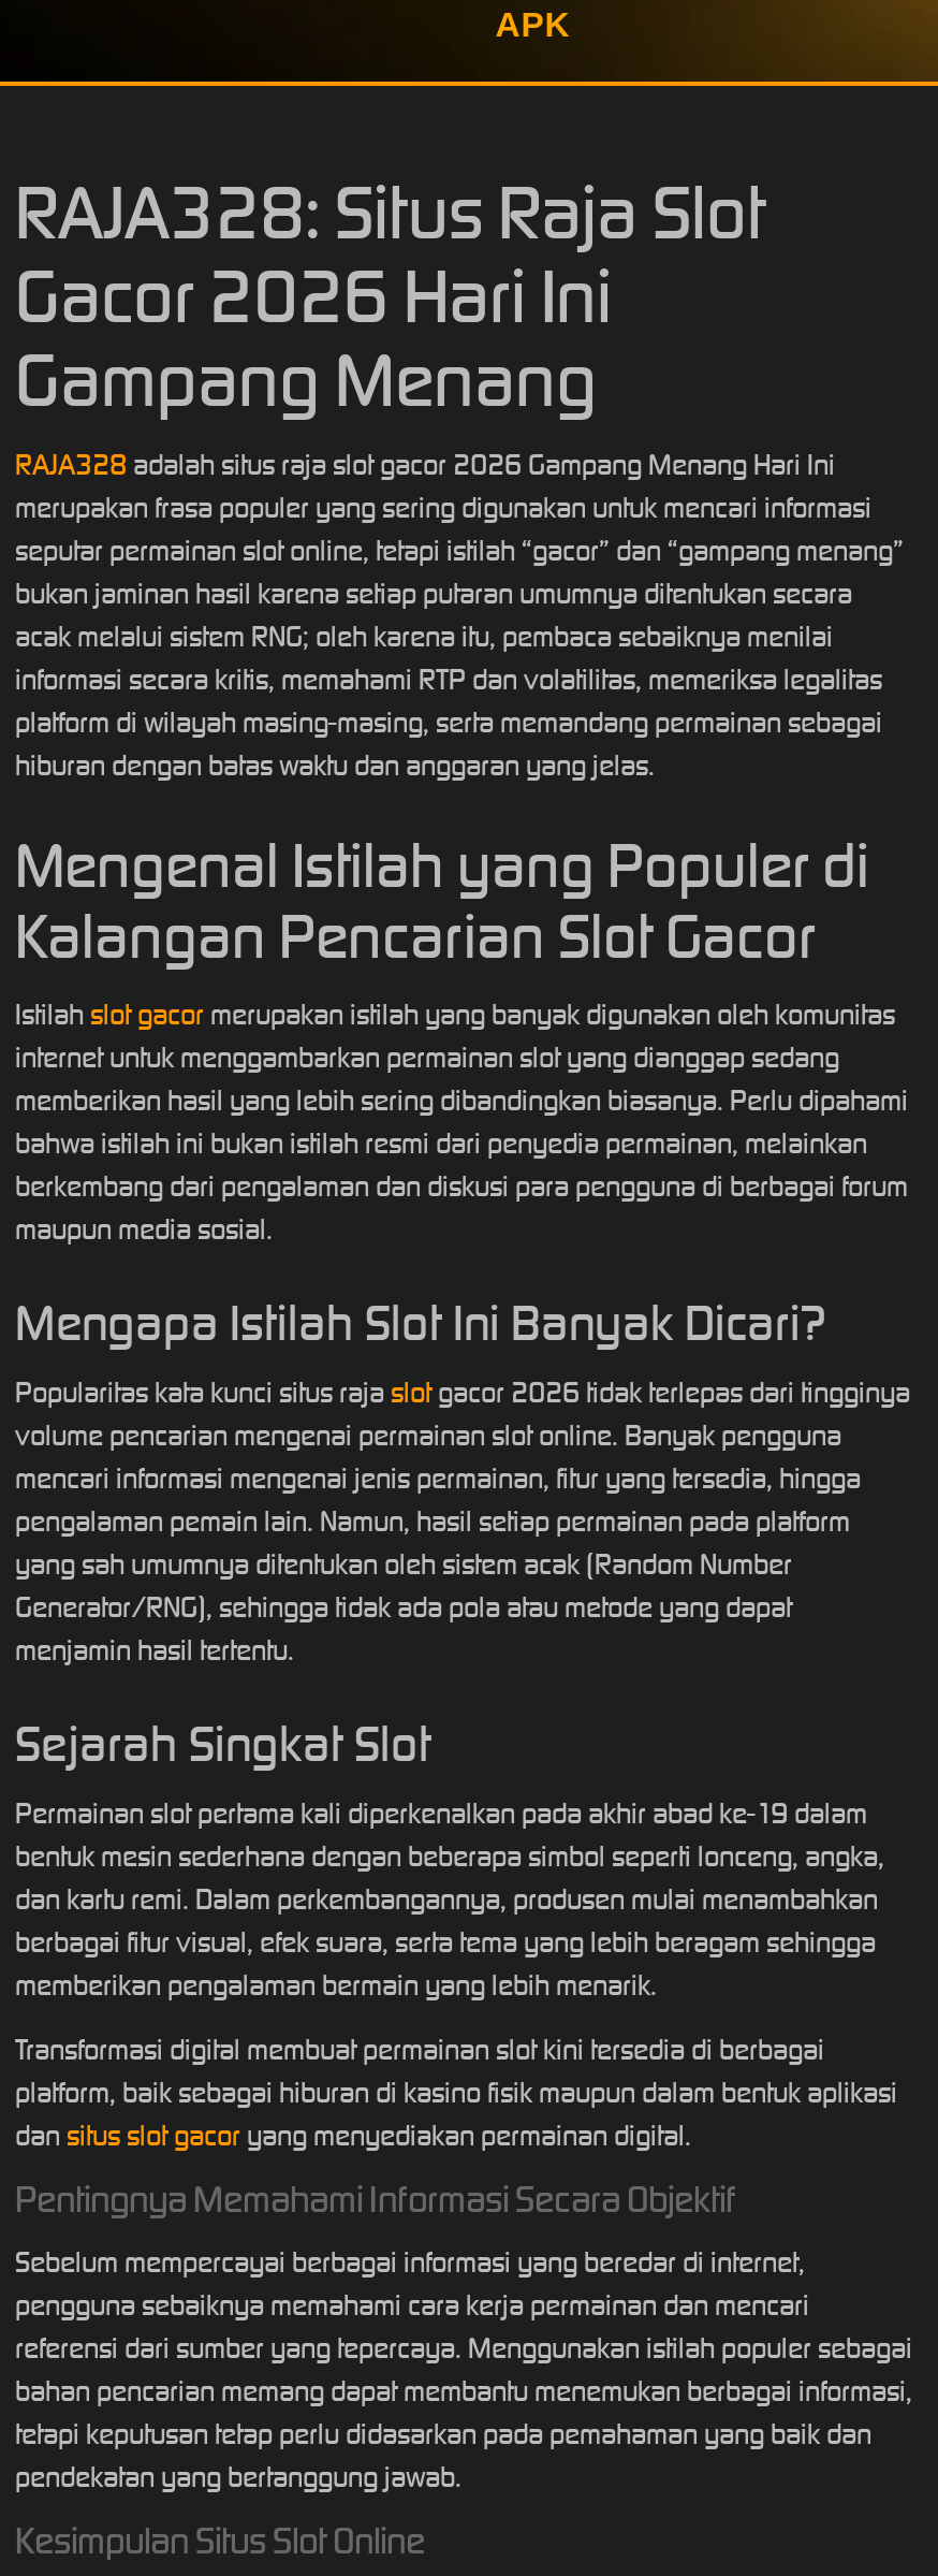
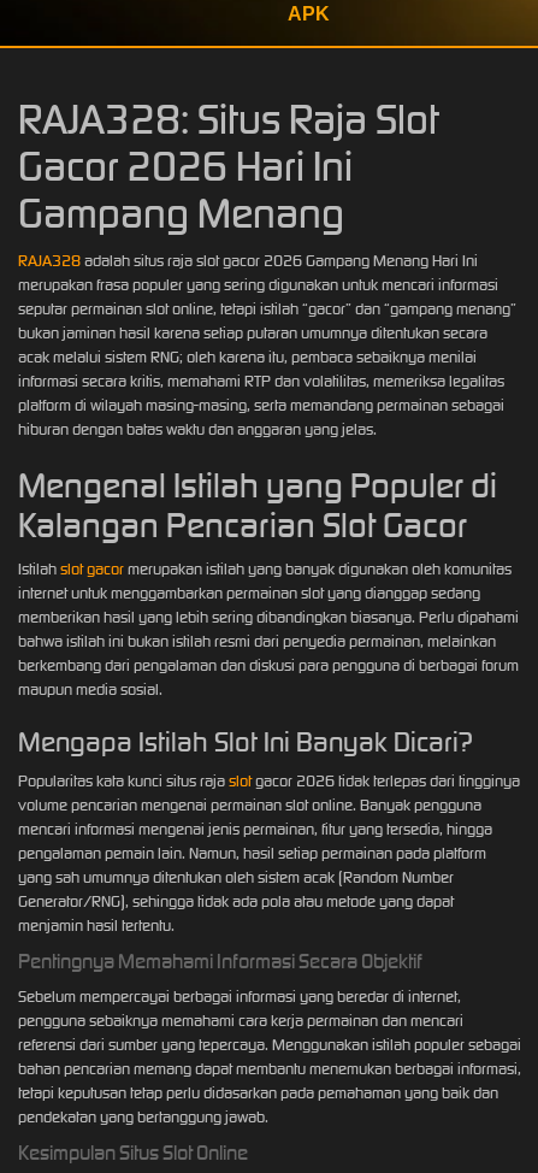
[15,1714,897,2155] Sejarah Singkat Slot | Permainan slot pertama kali diperkenalkan pada akhir abad ke-19 dalam | bentuk mesin sederhana dengan beberapa simbol seperti lonceng, angka, | dan kartu remi. Dalam perkembangannya, produsen mulai menambahkan | berbagai fitur visual, efek suara, serta tema yang lebih beragam sehingga | memberikan pengalaman bermain yang lebih menarik. | Transformasi digital membuat permainan slot kini tersedia di berbagai | platform, baik sebagai hiburan di kasino fisik maupun dalam bentuk aplikasi | dan situs slot gacor yang menyediakan permainan digital. -> none

